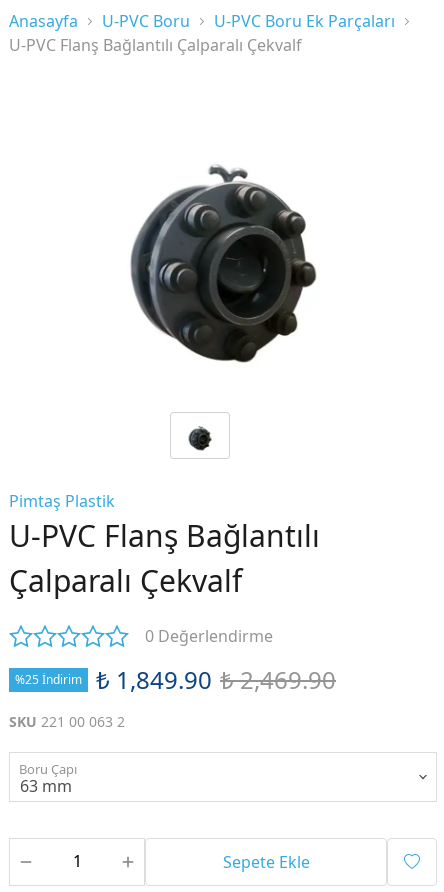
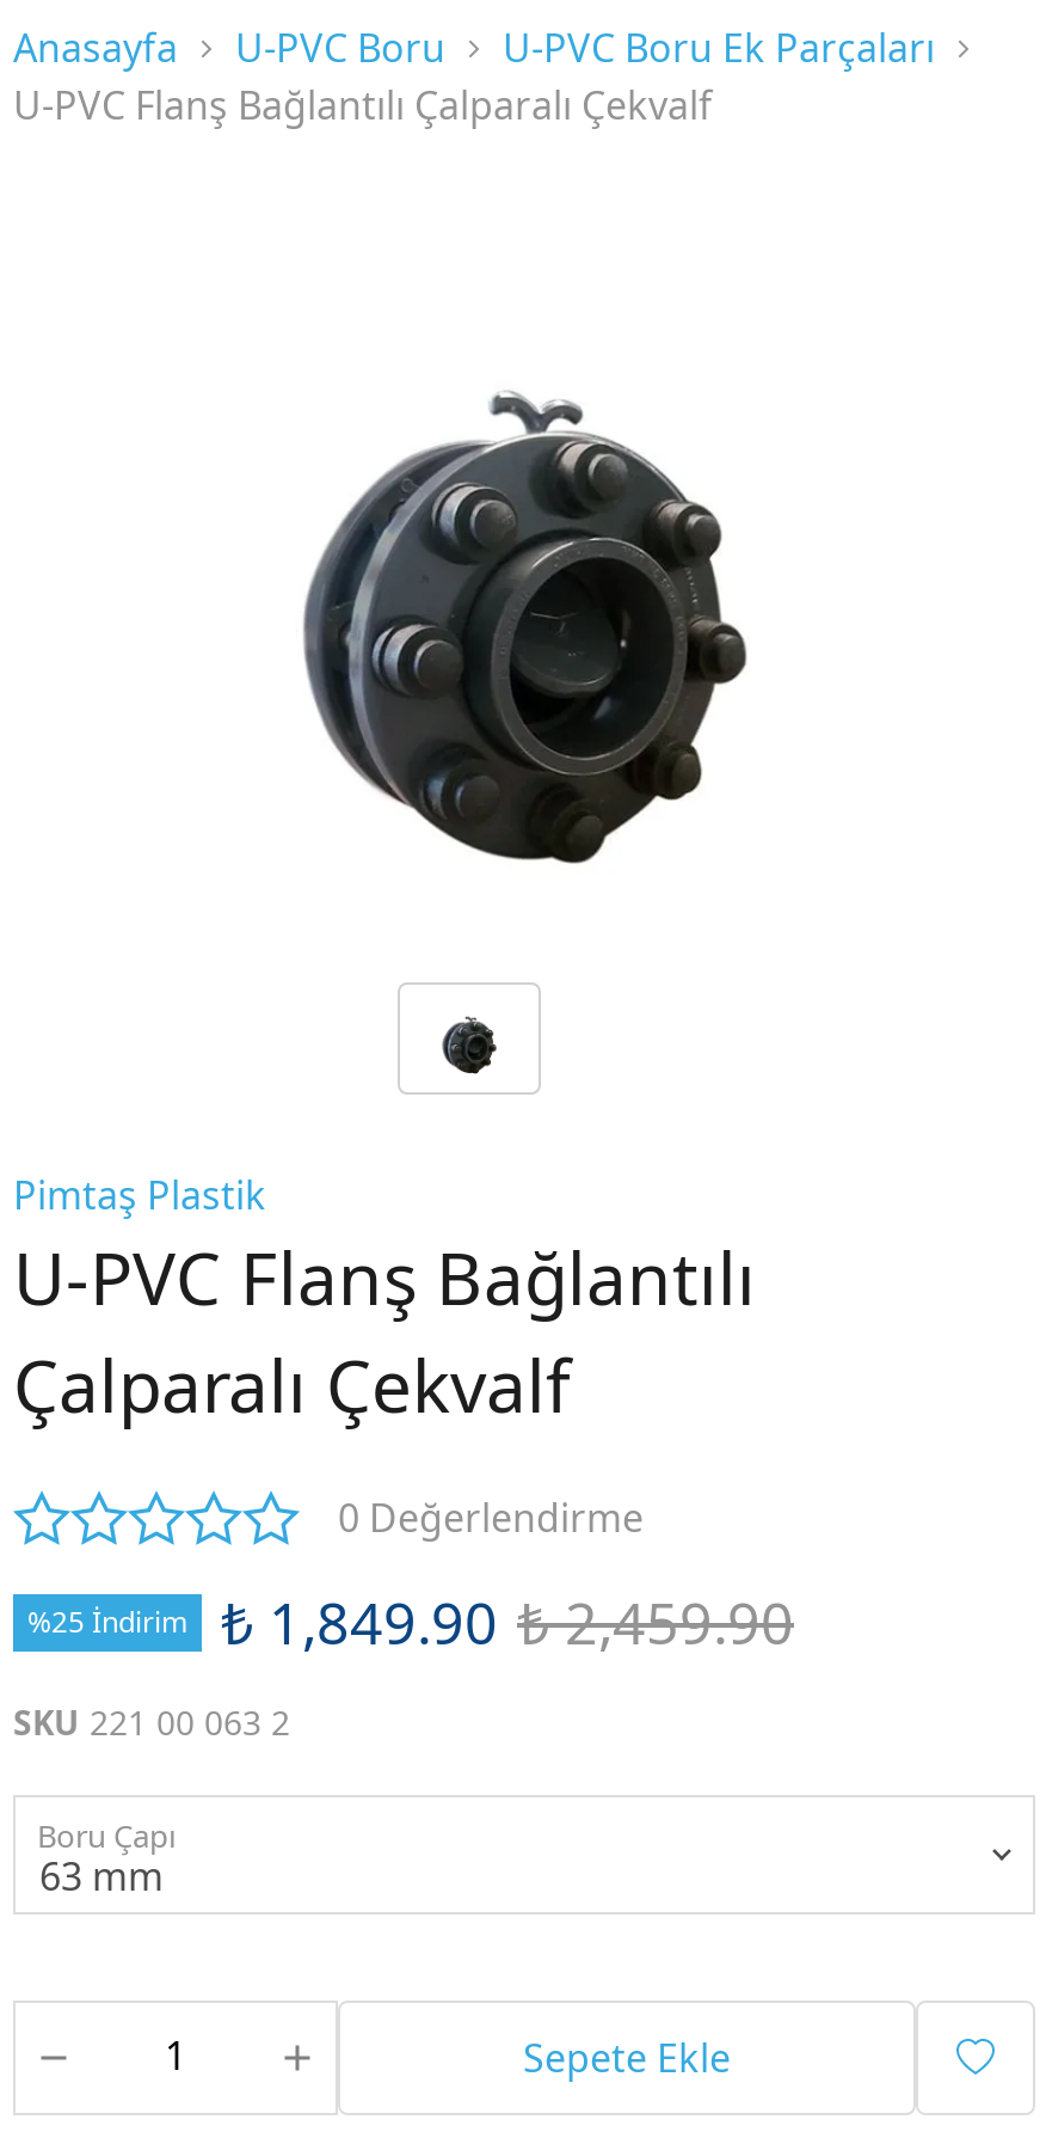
[15,663,336,696] %25 İndirim ₺ 1,849.90 ₺ 2,469.90 -> [27,1582,794,1661] %25 İndirim ₺ 1,849.90 ₺ 2,459.90

